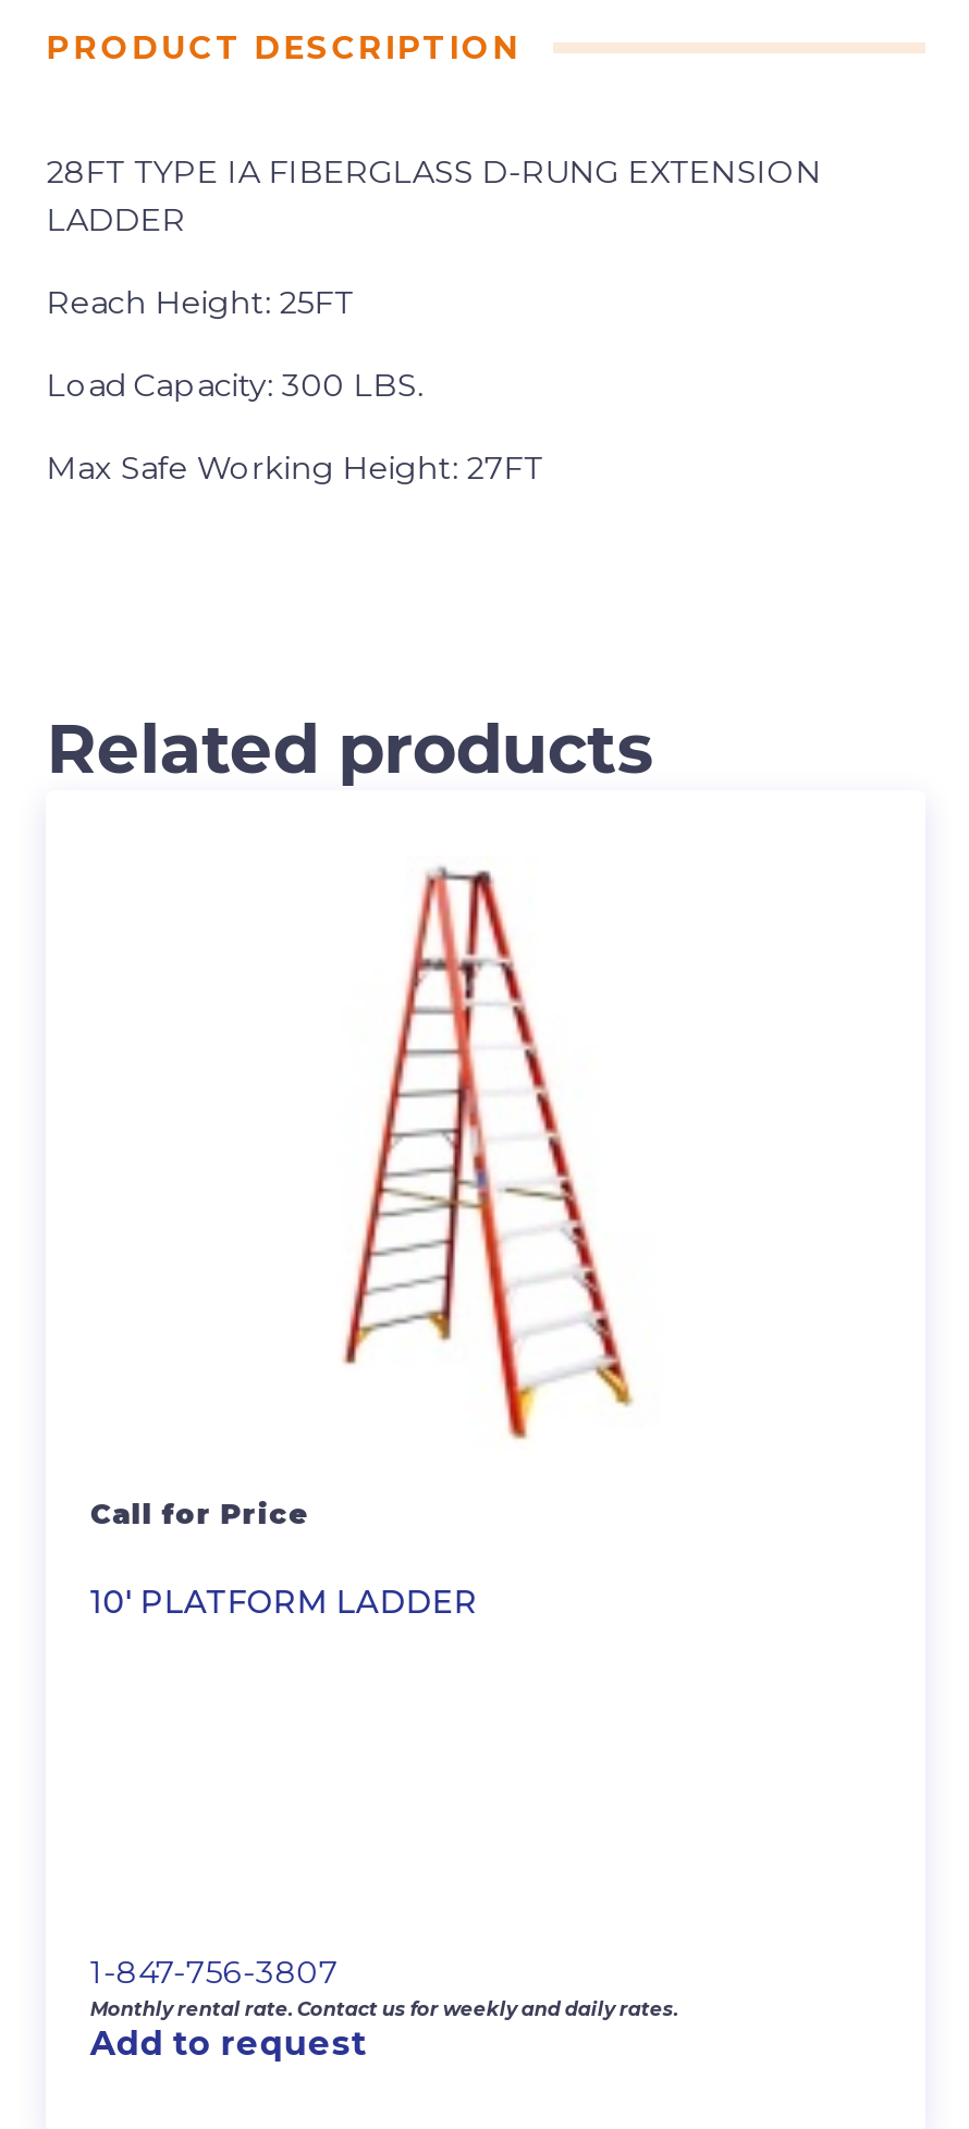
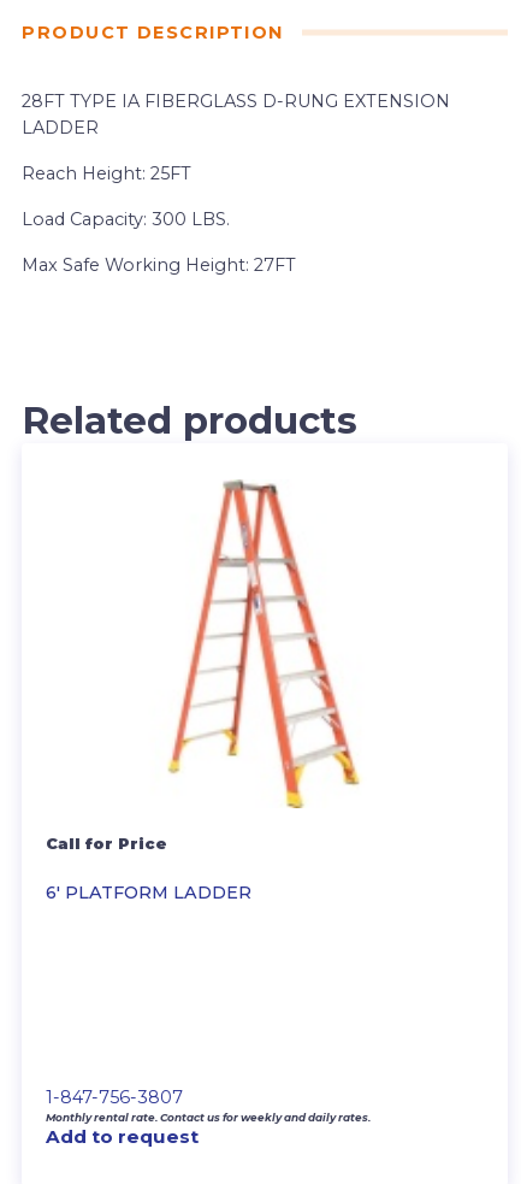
[311,858,658,1450] [image] -> [166,479,361,809] [image]
[90,1582,478,1621] 10′ PLATFORM LADDER -> [46,881,252,903] 6′ PLATFORM LADDER

